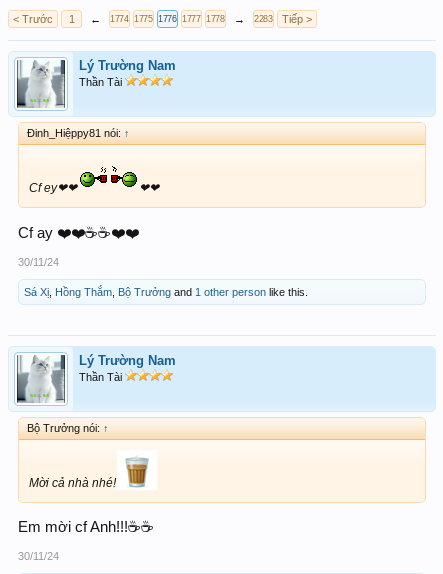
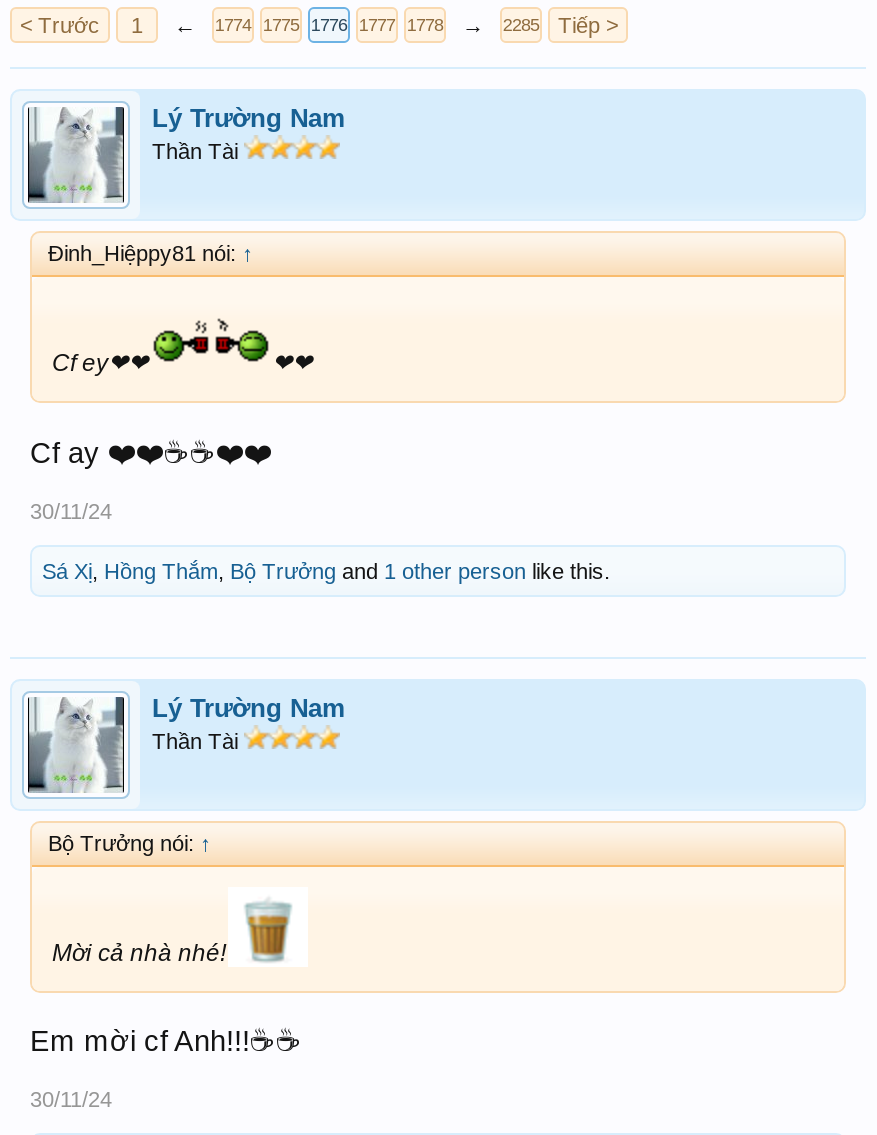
[254,14,273,24] 2283 -> [503,15,539,35] 2285

